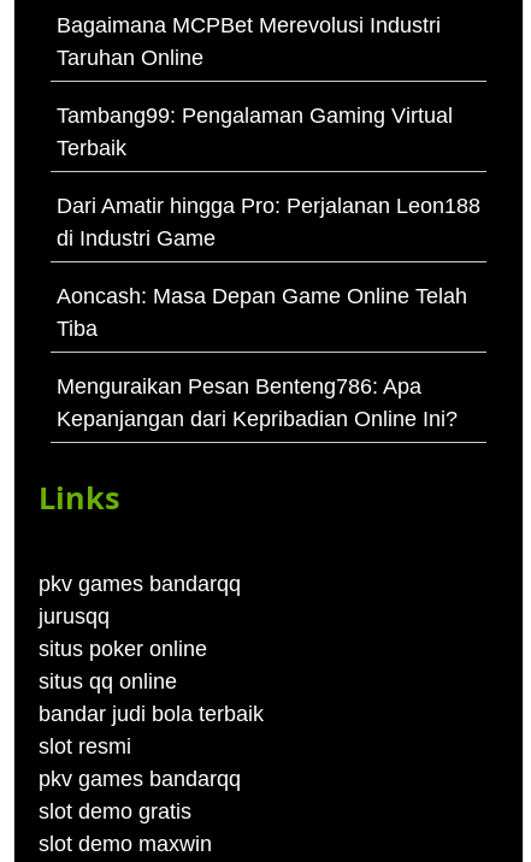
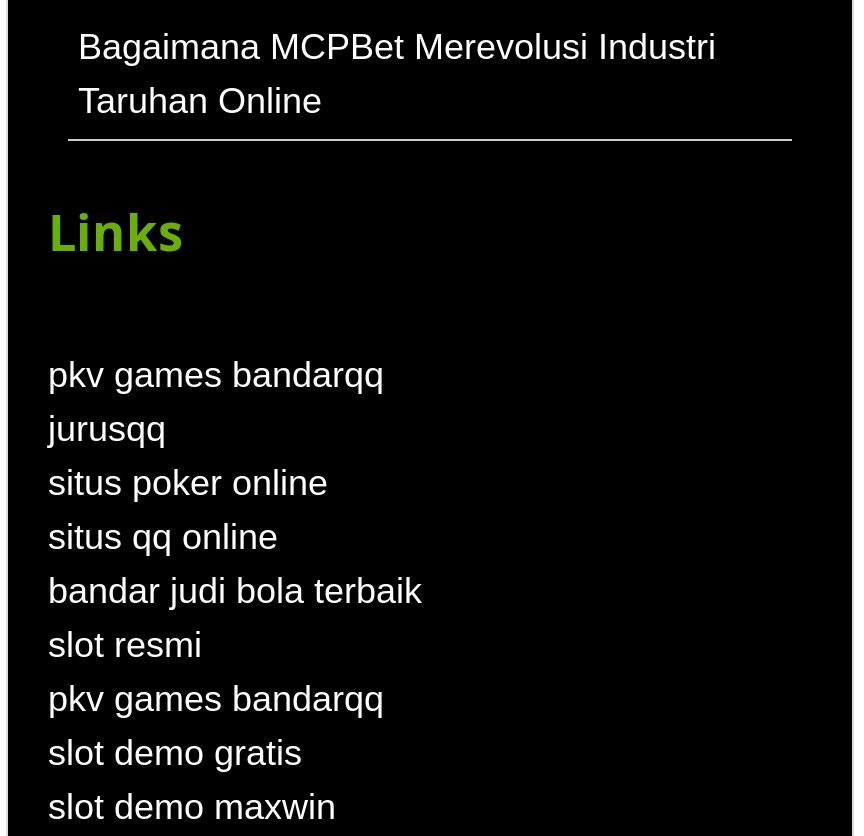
[57,104,480,431] Tambang99: Pengalaman Gaming Virtual | Terbaik | Dari Amatir hingga Pro: Perjalanan Leon188 | di Industri Game | Aoncash: Masa Depan Game Online Telah | Tiba | Menguraikan Pesan Benteng786: Apa | Kepanjangan dari Kepribadian Online Ini? -> none

